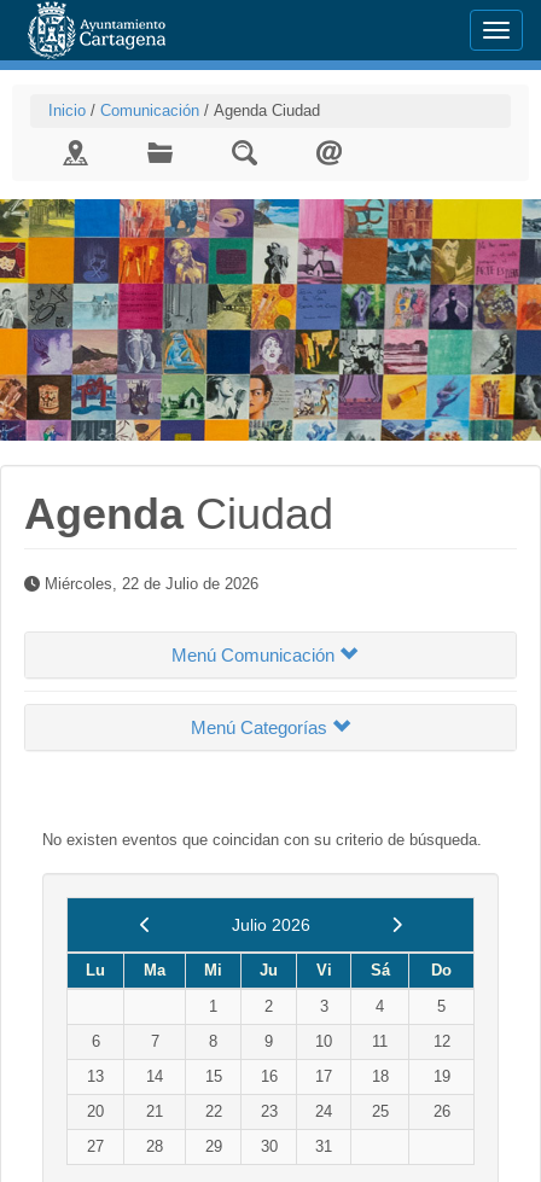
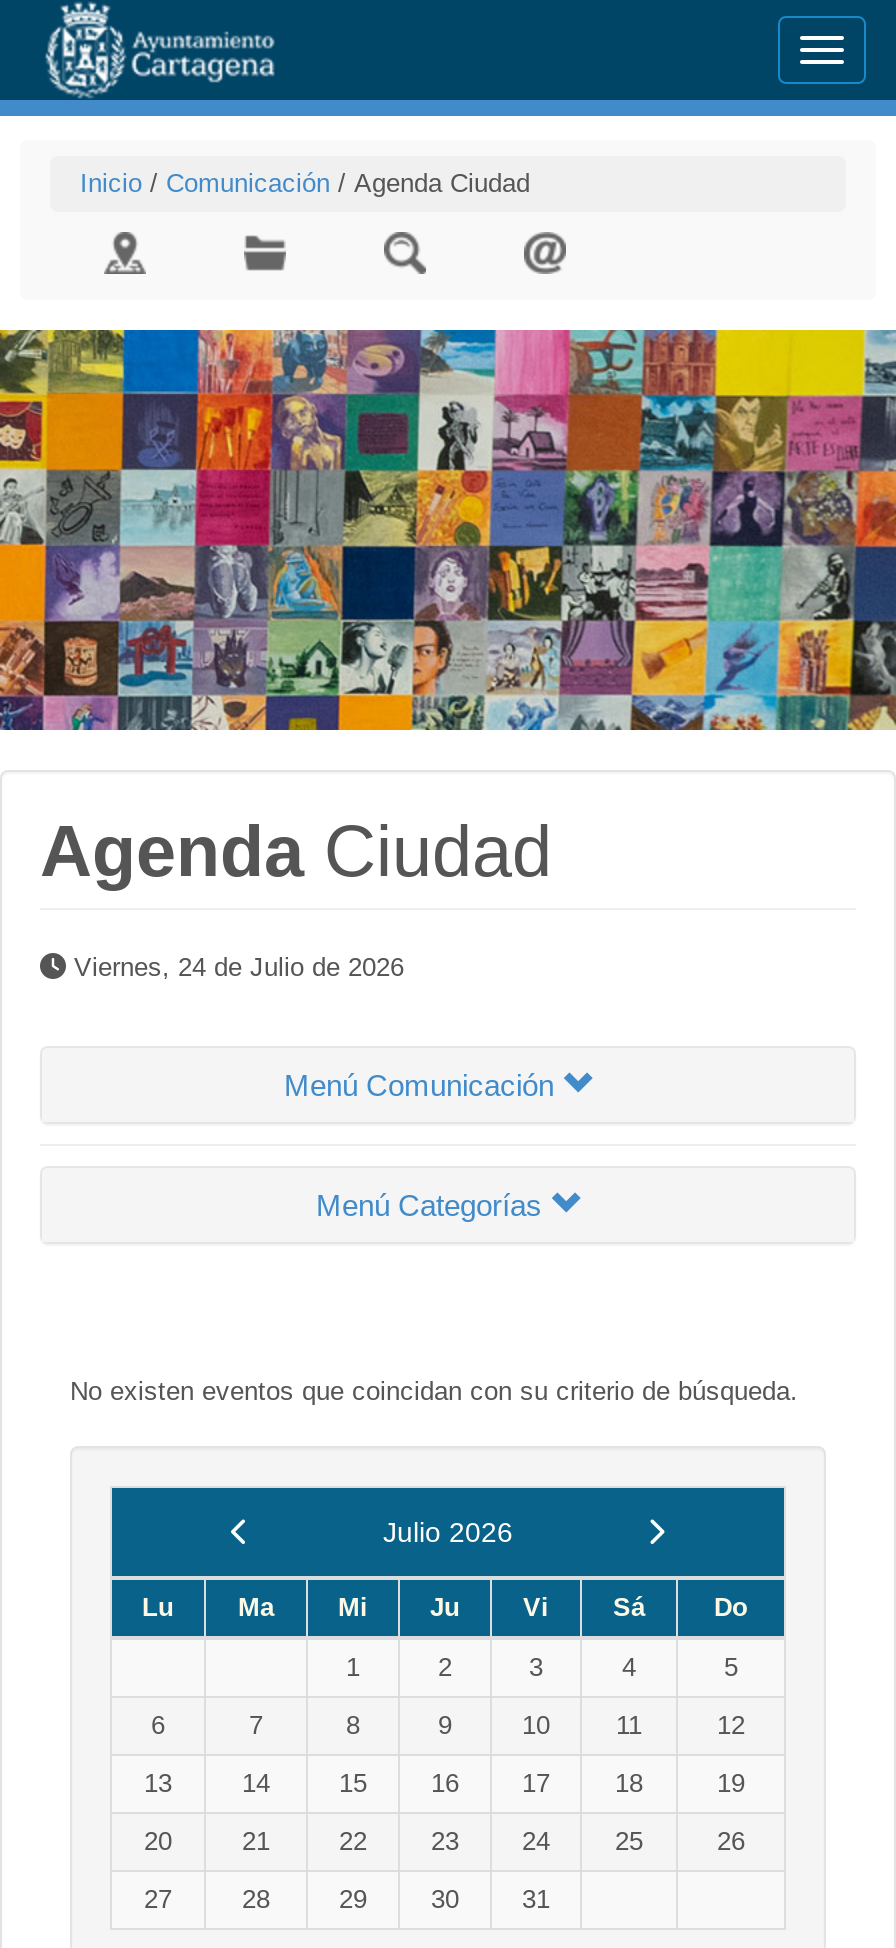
[40,575,258,593] Miércoles, 22 de Julio de 2026 -> [66,952,404,982] Viernes, 24 de Julio de 2026

